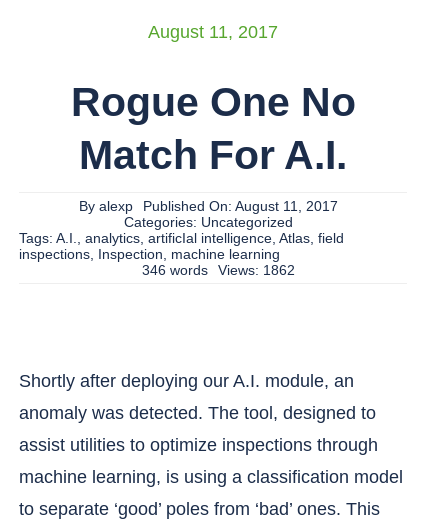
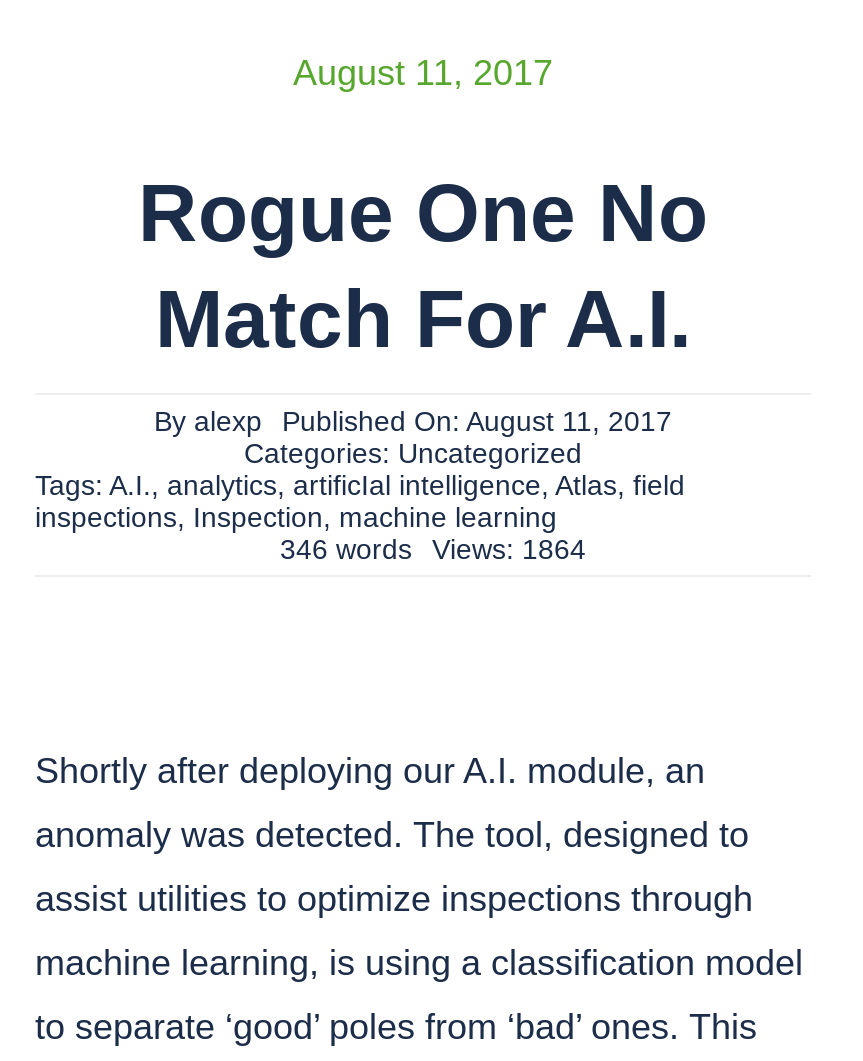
[141,262,294,278] 346 words Views: 1862 -> [280,533,586,565] 346 words Views: 1864

